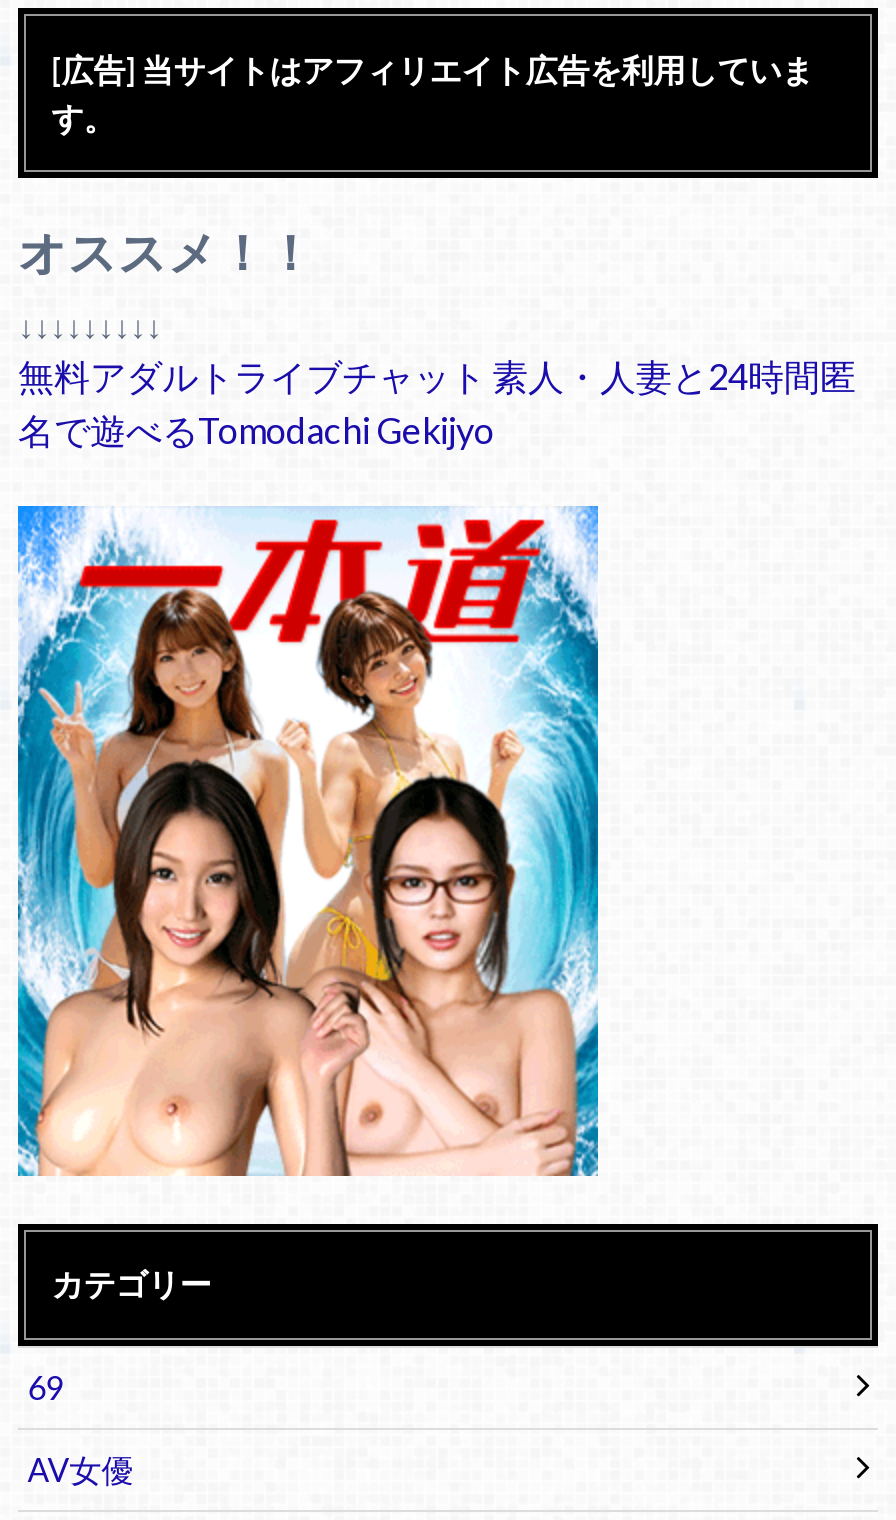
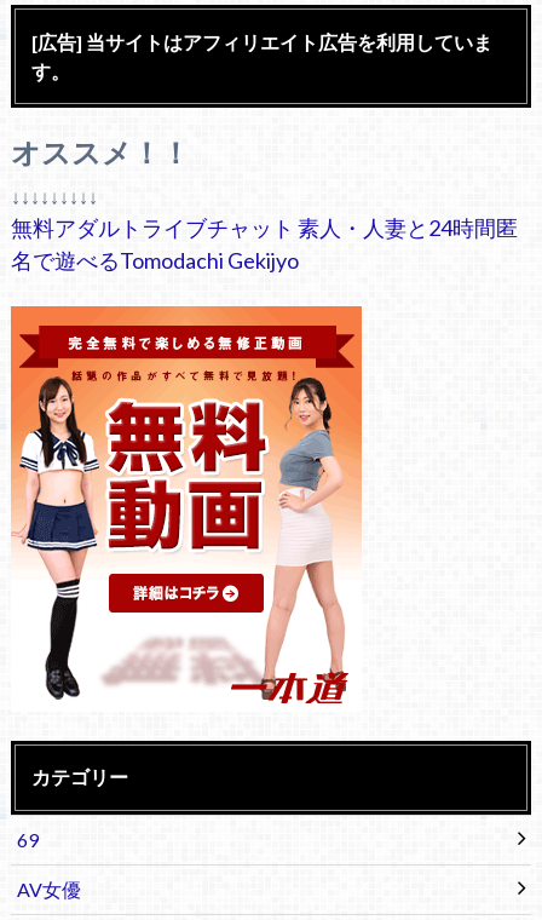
[16,504,600,1178] [image] -> [10,305,363,712] [image]

